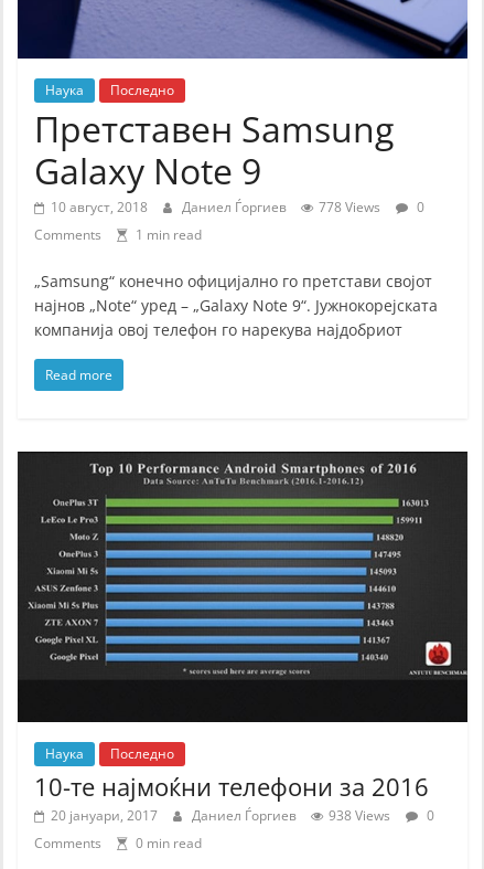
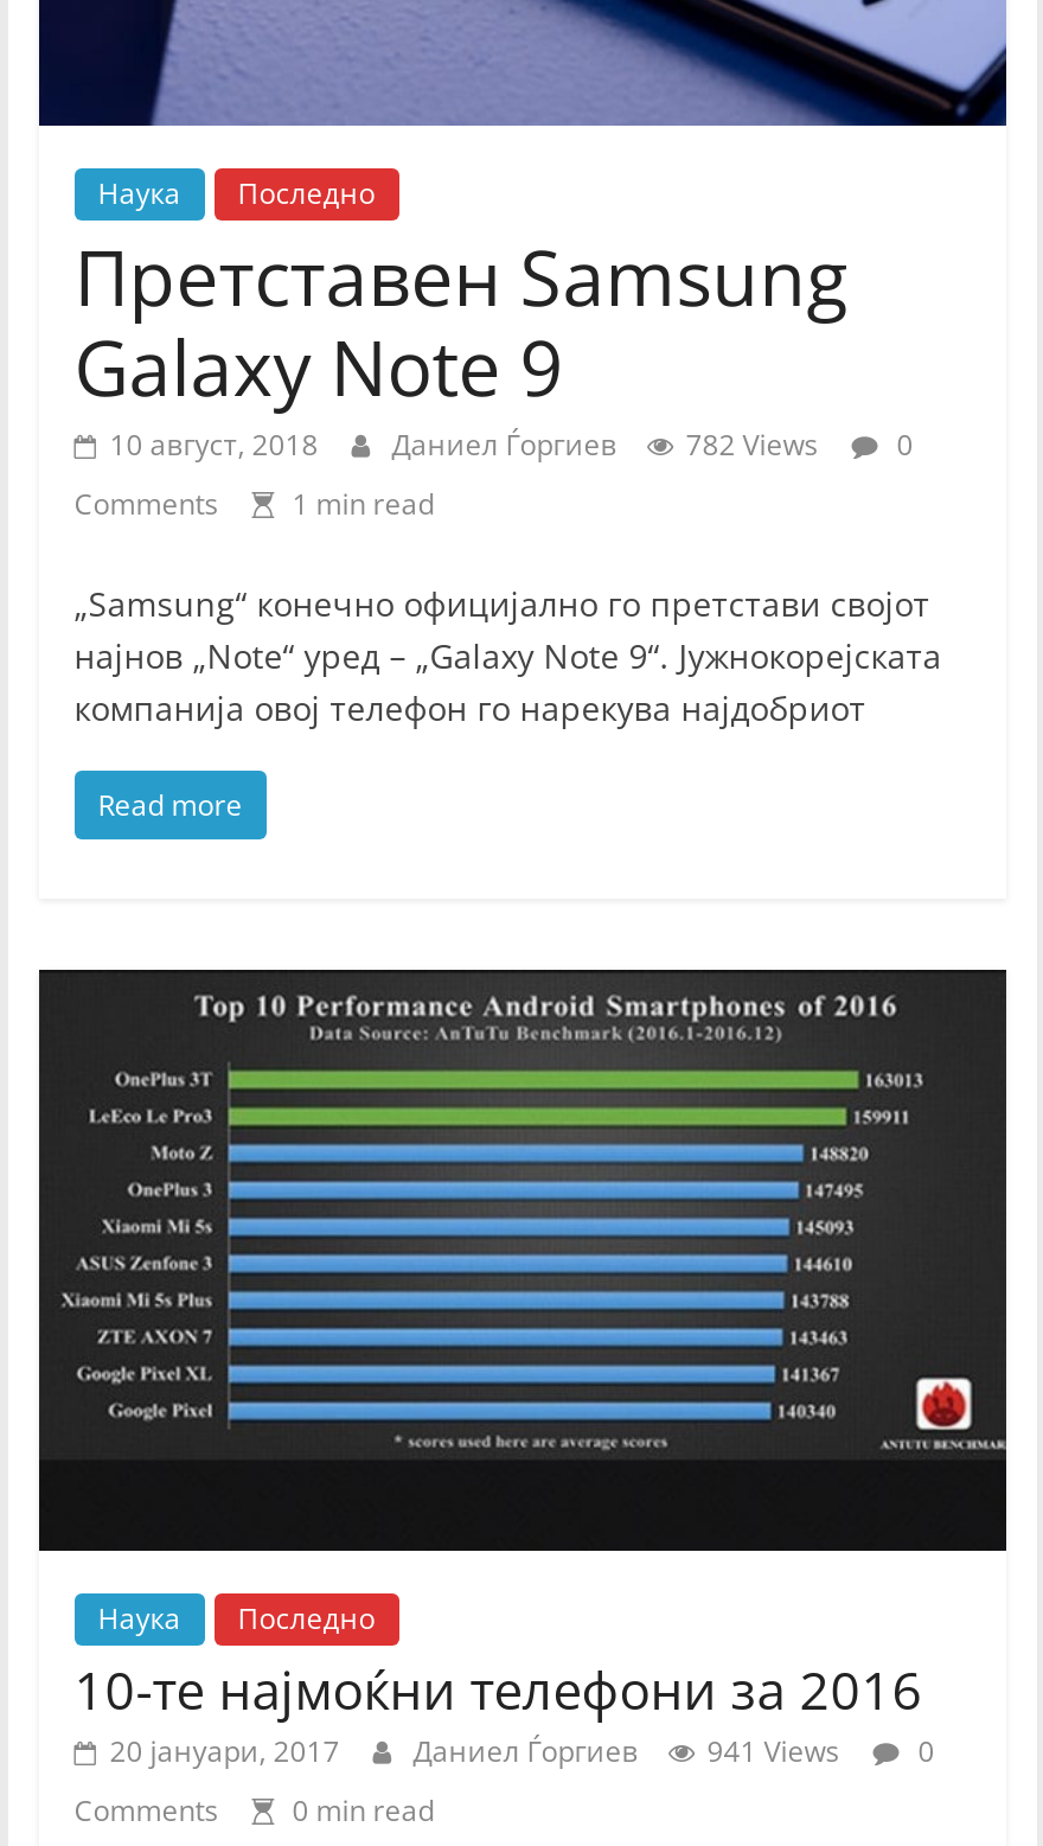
[318,198,380,217] 778 Views -> [686,425,819,465] 782 Views
[50,806,434,825] 20 јануари, 2017 Даниел Ѓоргиев 938 Views 0 -> [110,1732,935,1772] 20 јануари, 2017 Даниел Ѓоргиев 941 Views 0

